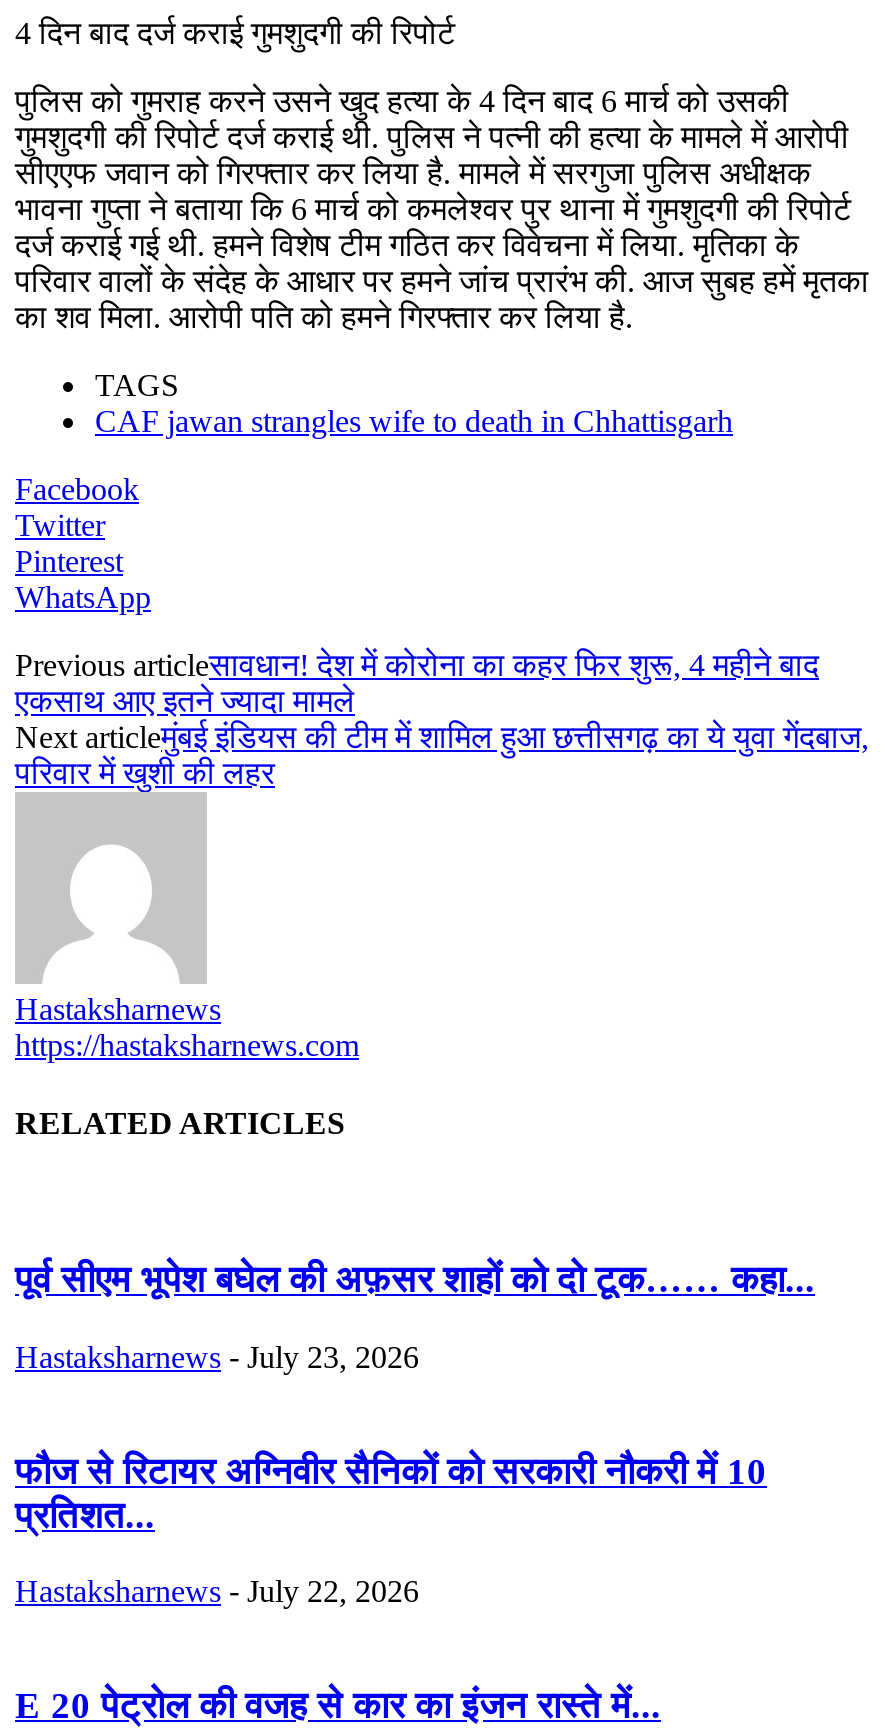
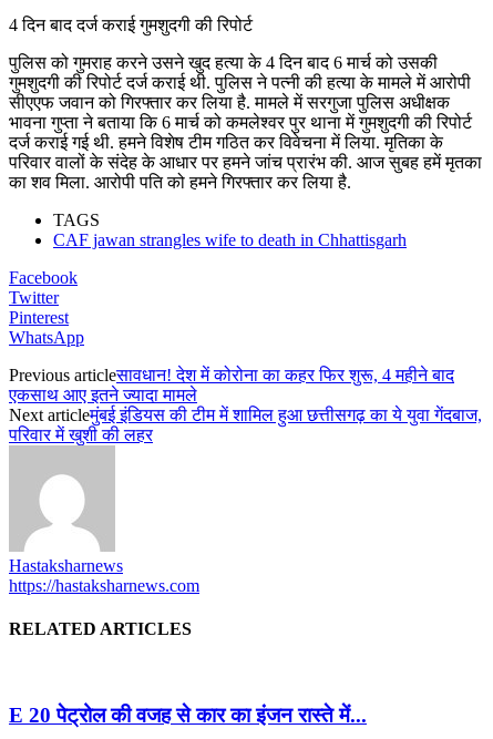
[15,1258,815,1608] पूर्व सीएम भूपेश बघेल की अफ़सर शाहों को दो टूक…… कहा... | Hastaksharnews - July 23, 2026 | फौज से रिटायर अग्निवीर सैनिकों को सरकारी नौकरी में 10 | प्रतिशत... | Hastaksharnews - July 22, 2026 -> none

